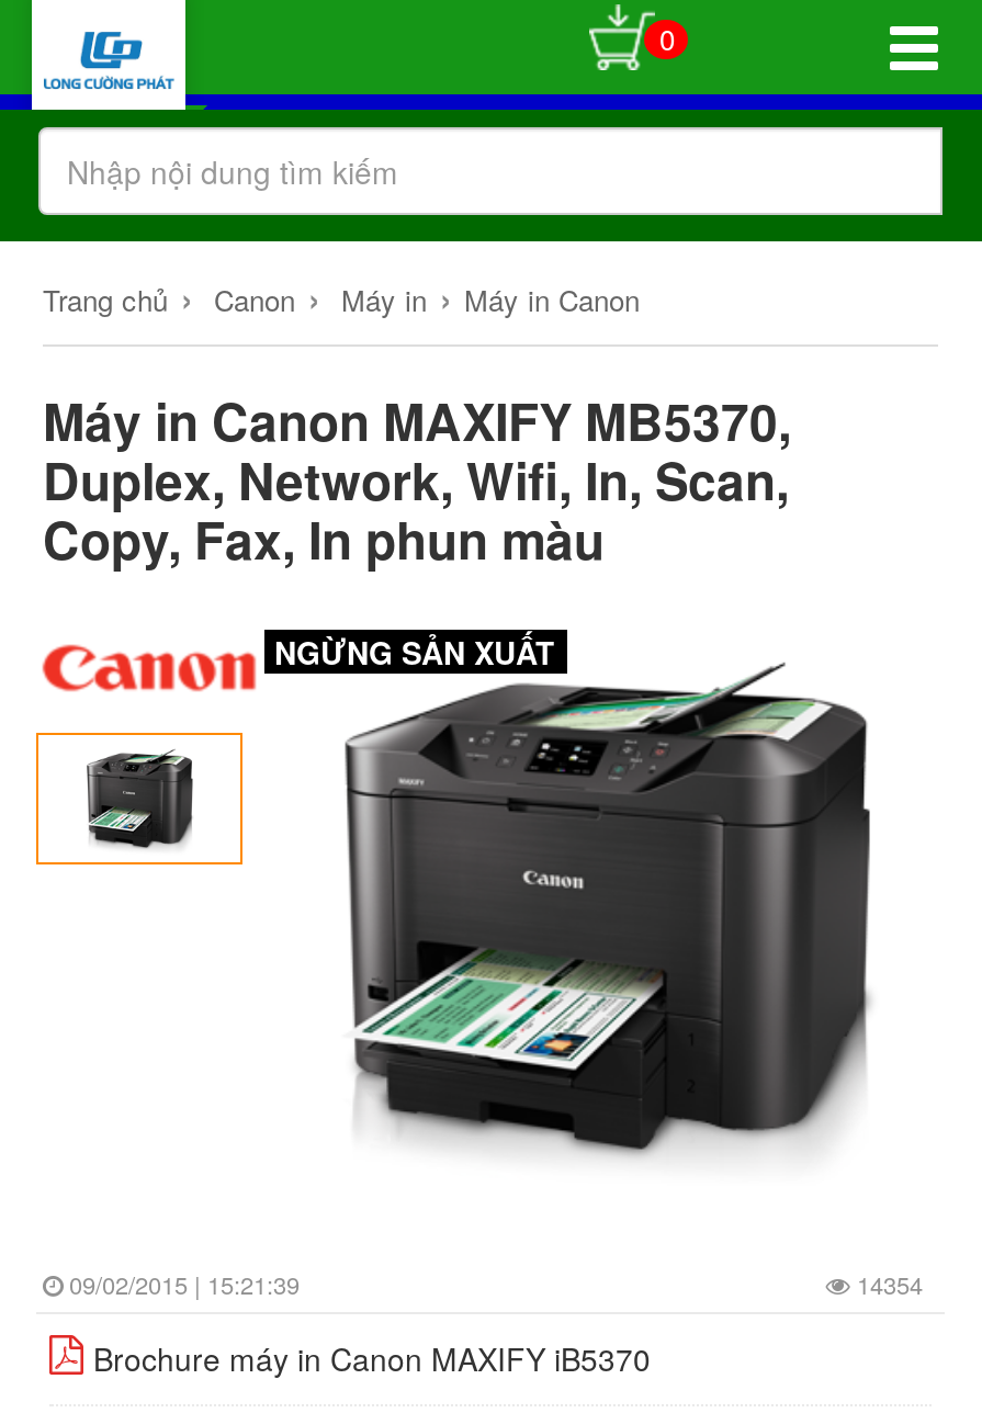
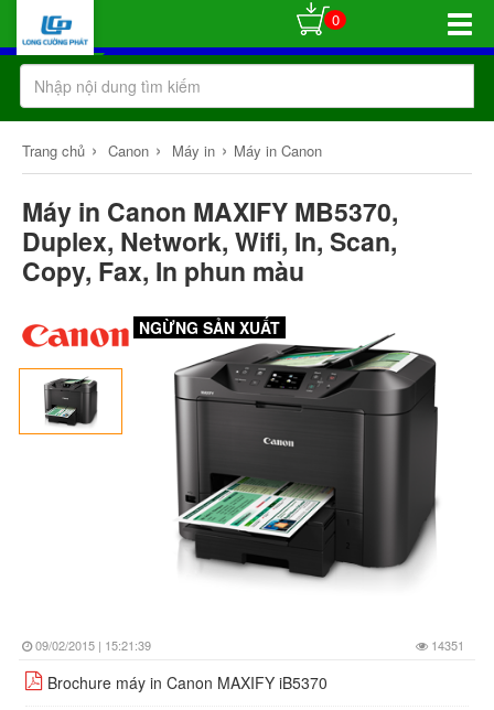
[850,1267,923,1302] 14354 -> [428,637,464,654] 14351

